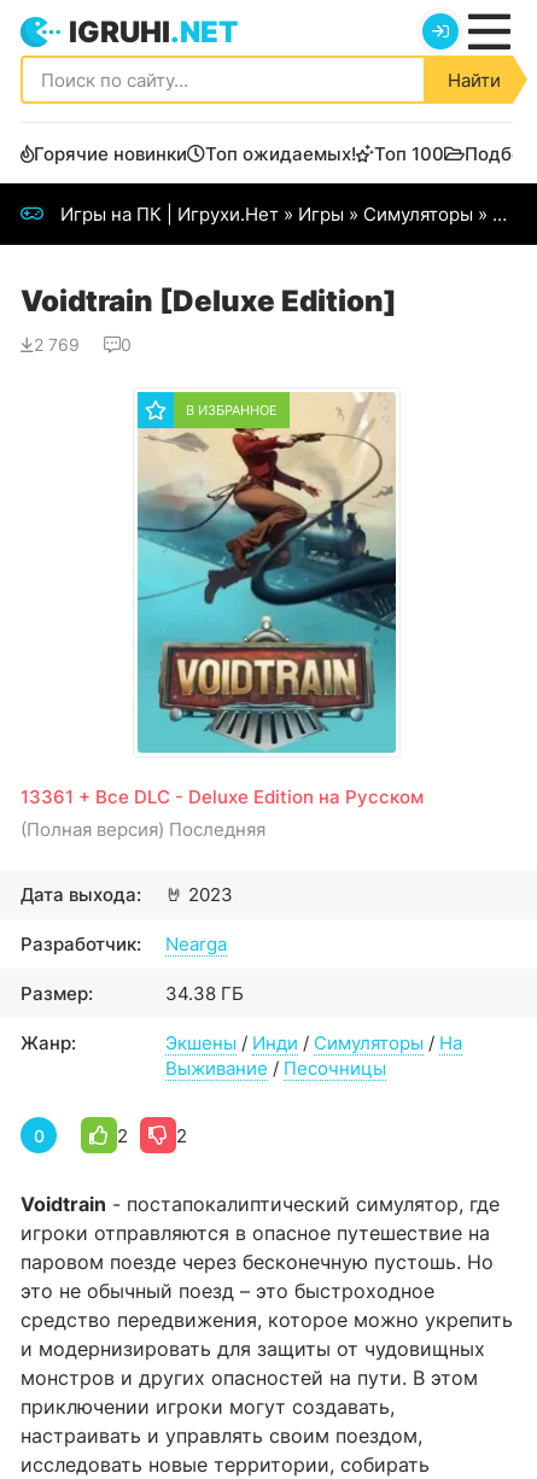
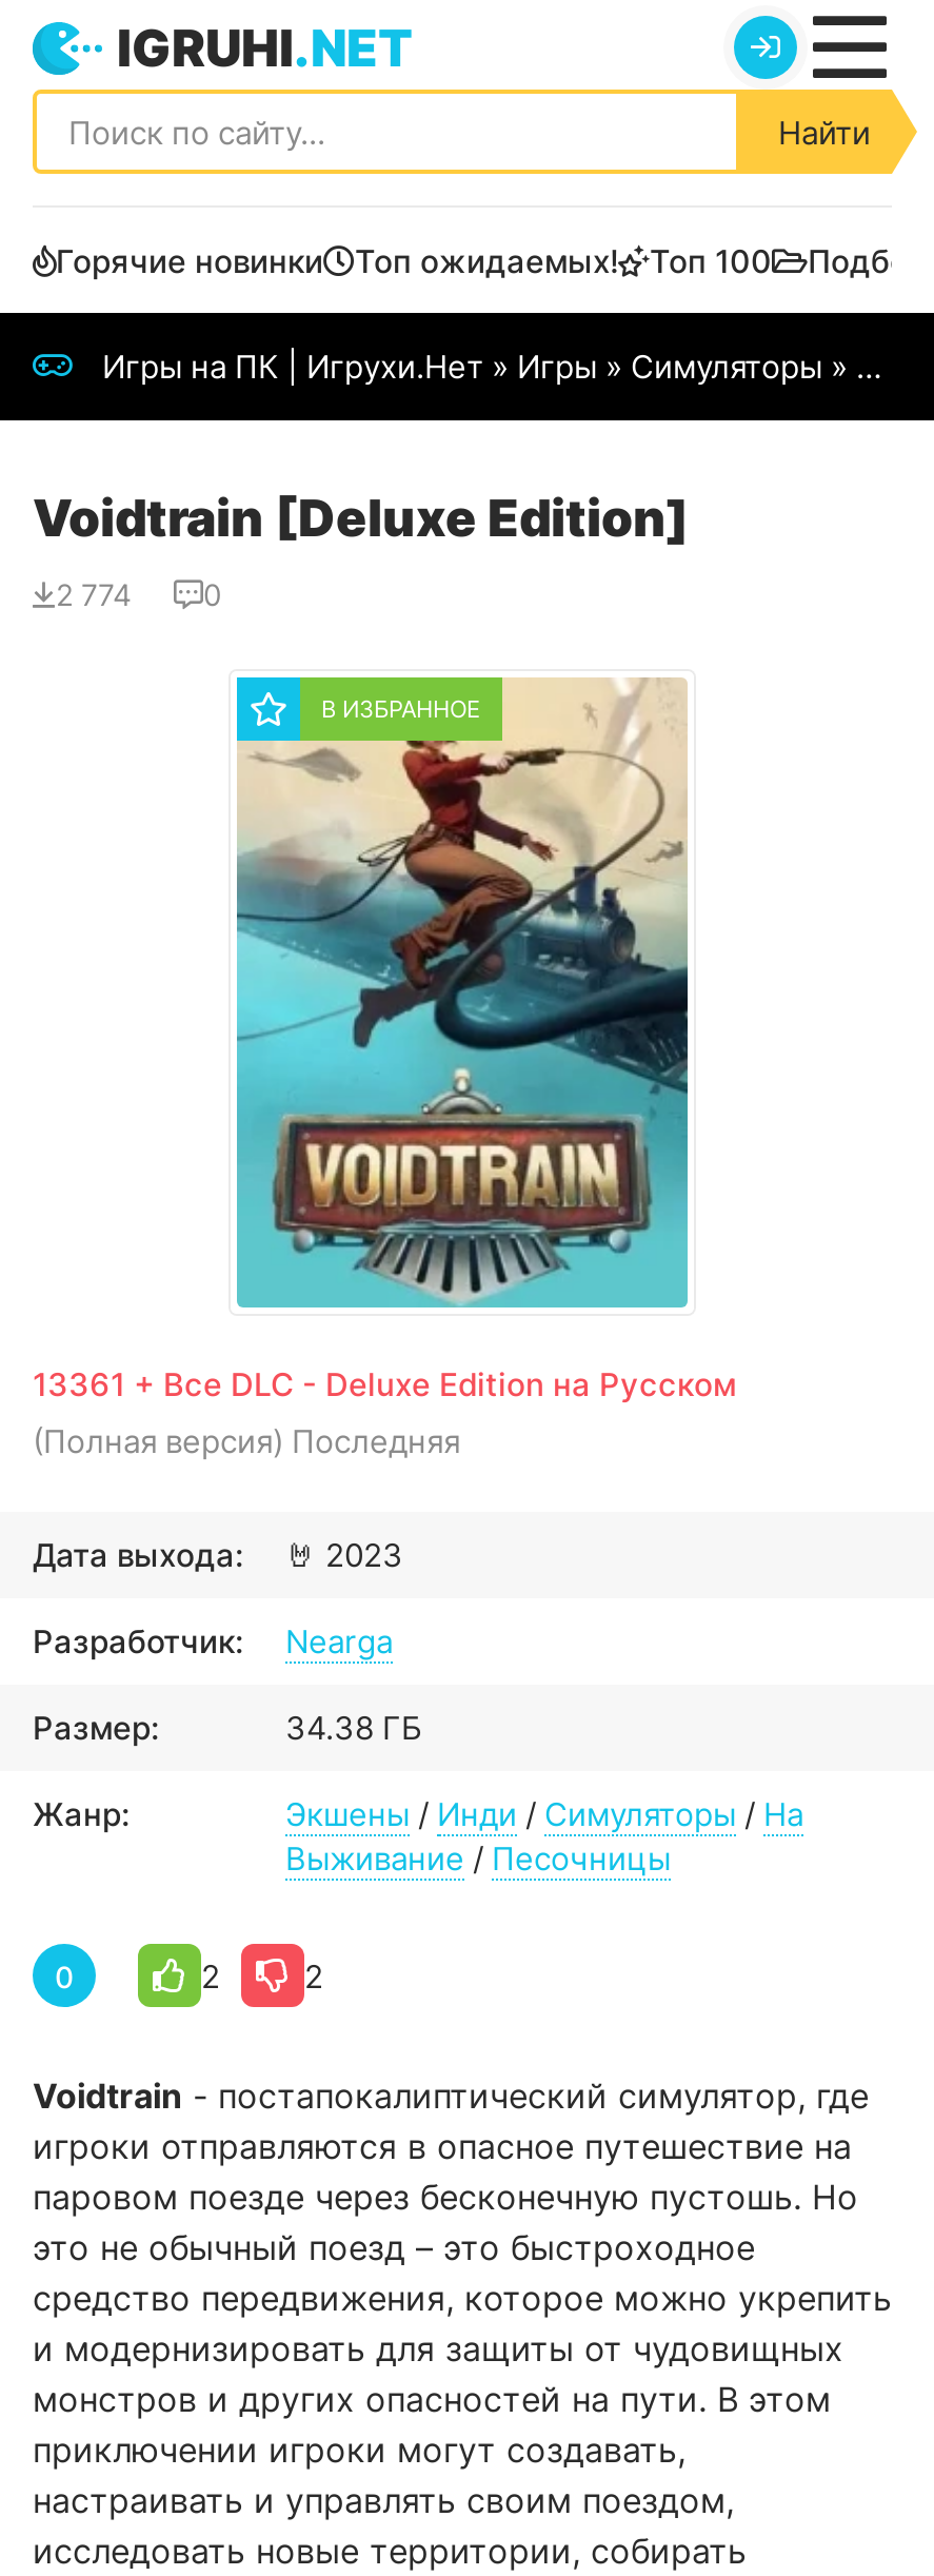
[34,334,80,355] 2 769 -> [56,576,132,612] 2 774

